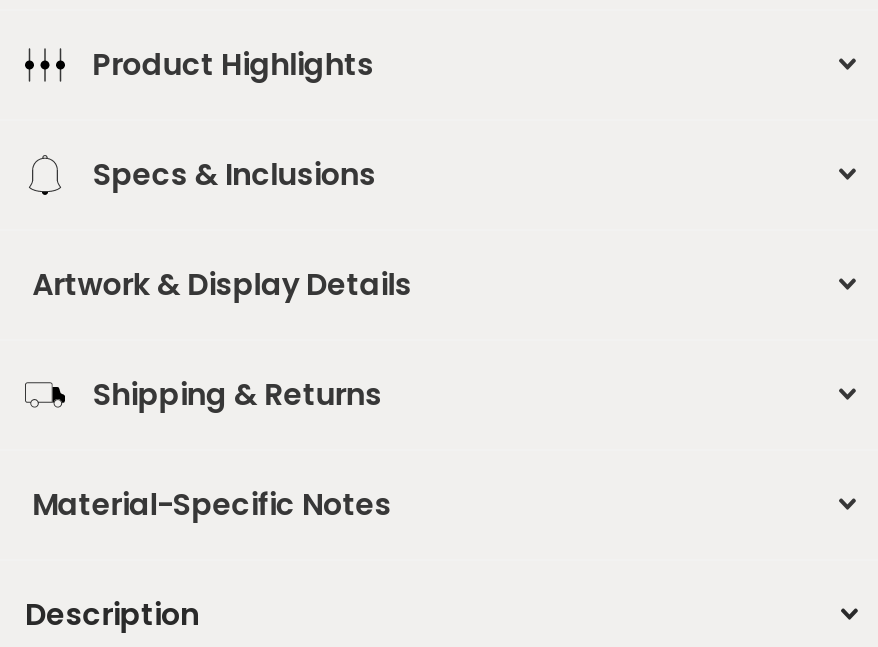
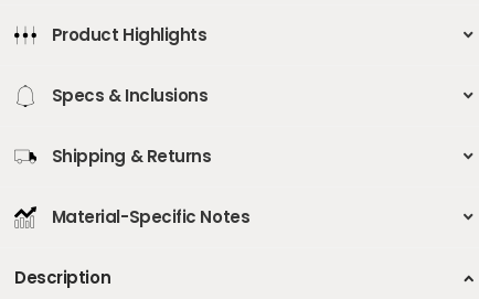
[32,263,412,305] Artwork & Display Details -> none

